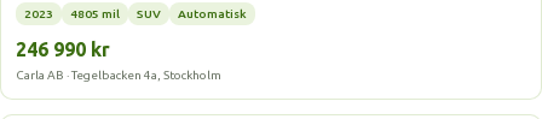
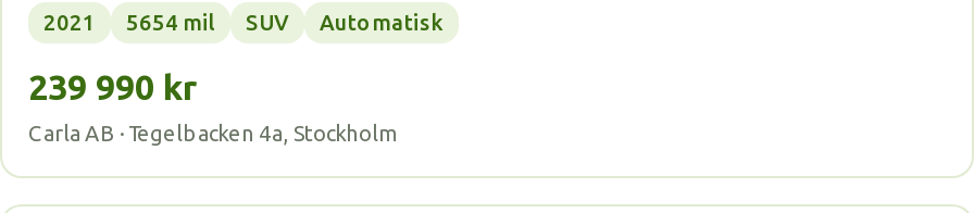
[24,7,53,20] 2023 -> [43,11,96,35] 2021
[70,7,120,20] 4805 mil -> [126,11,215,35] 5654 mil
[16,38,110,60] 246 990 kr -> [28,67,198,106] 239 990 kr

